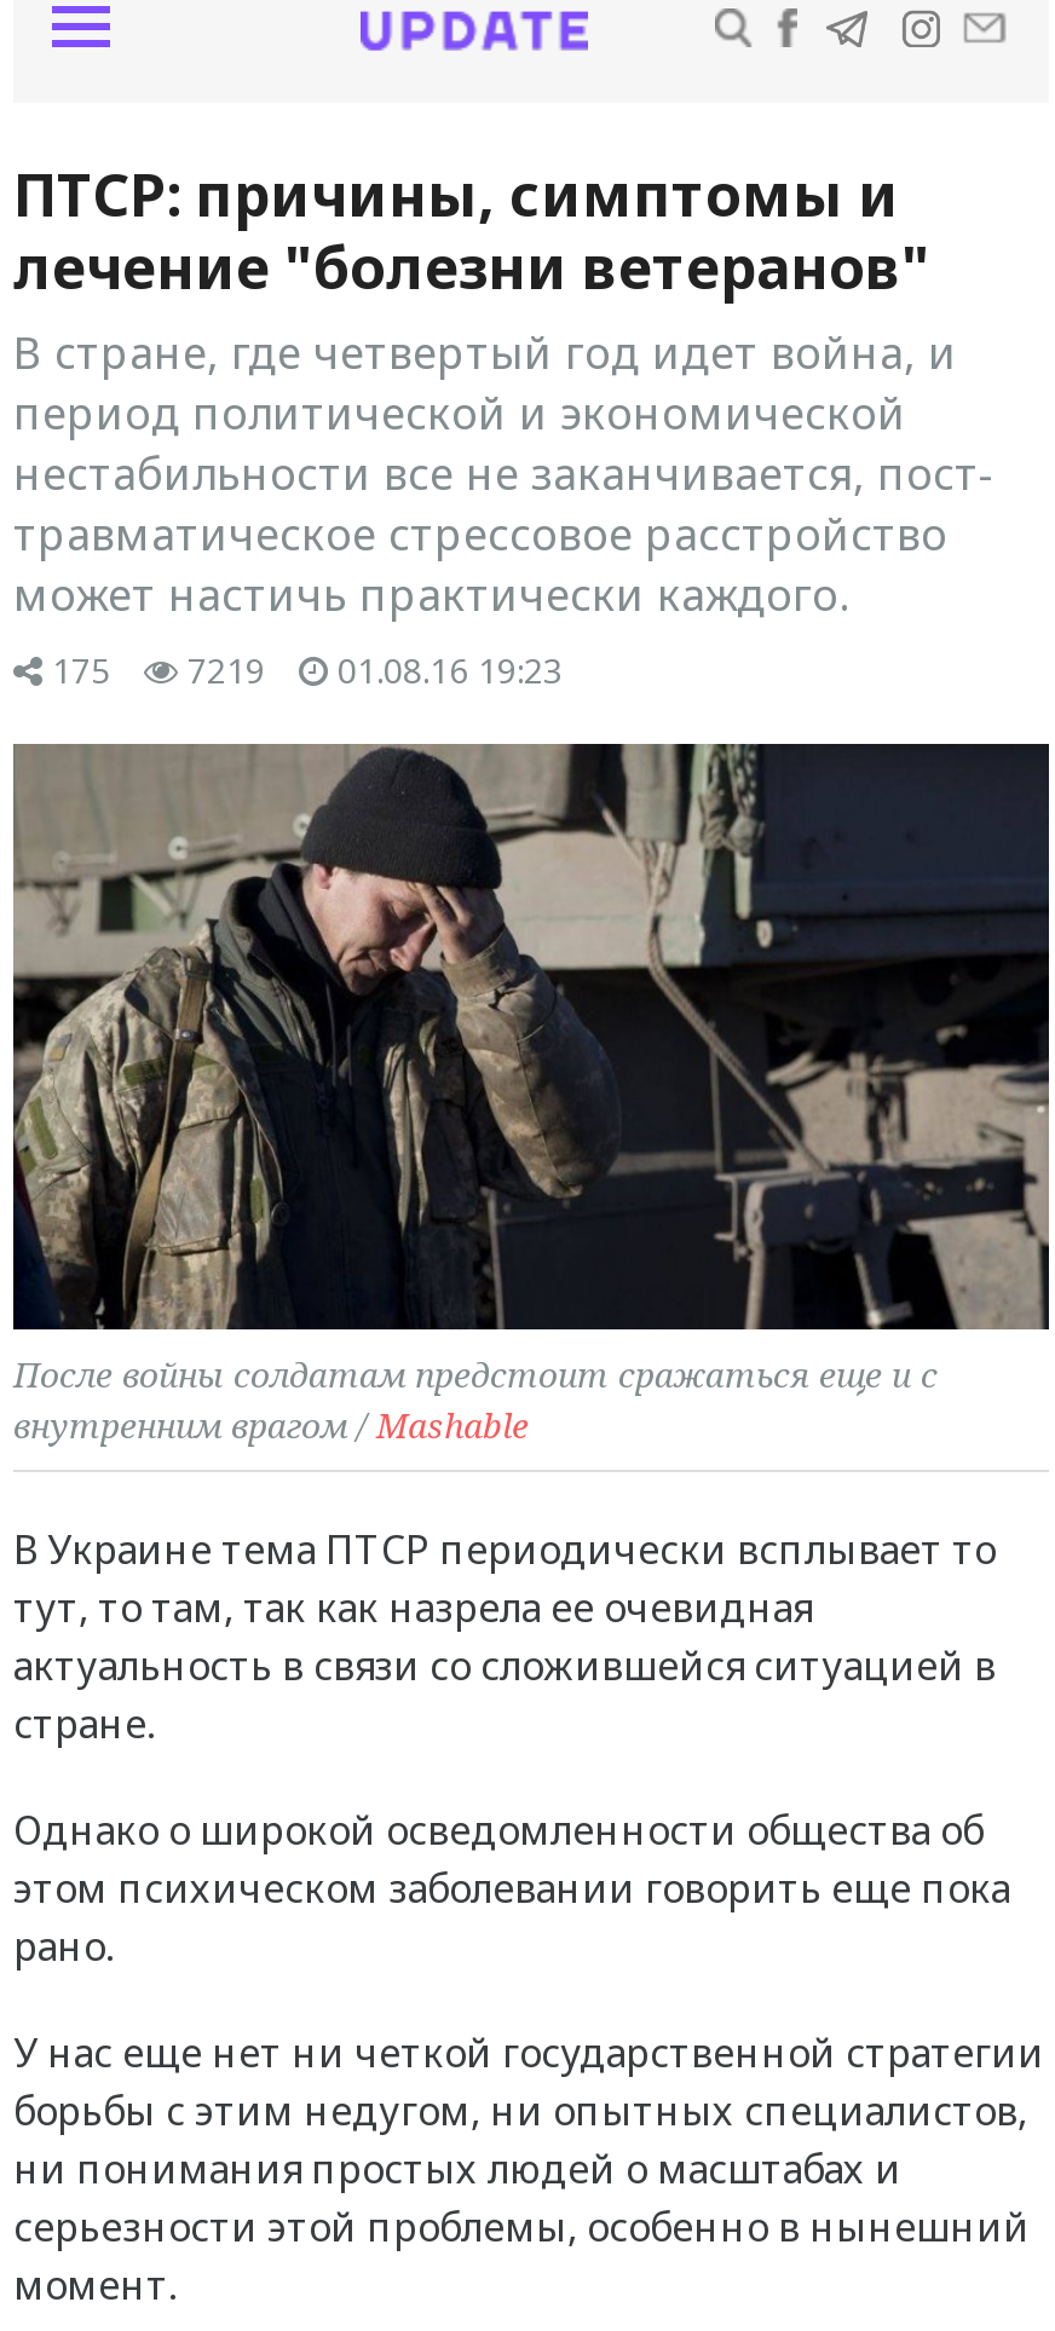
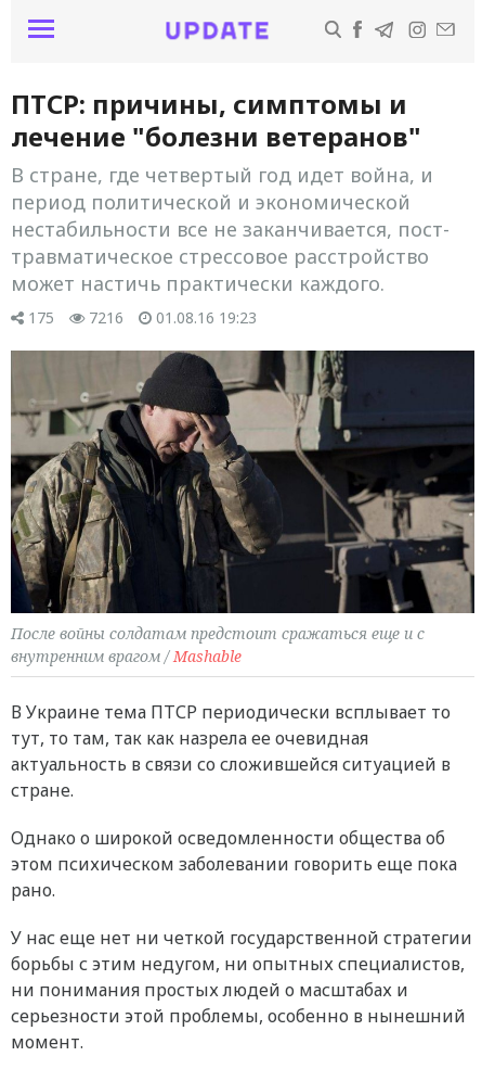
[52,648,563,694] 175 7219 01.08.16 19:23 -> [28,307,257,328] 175 7216 01.08.16 19:23

